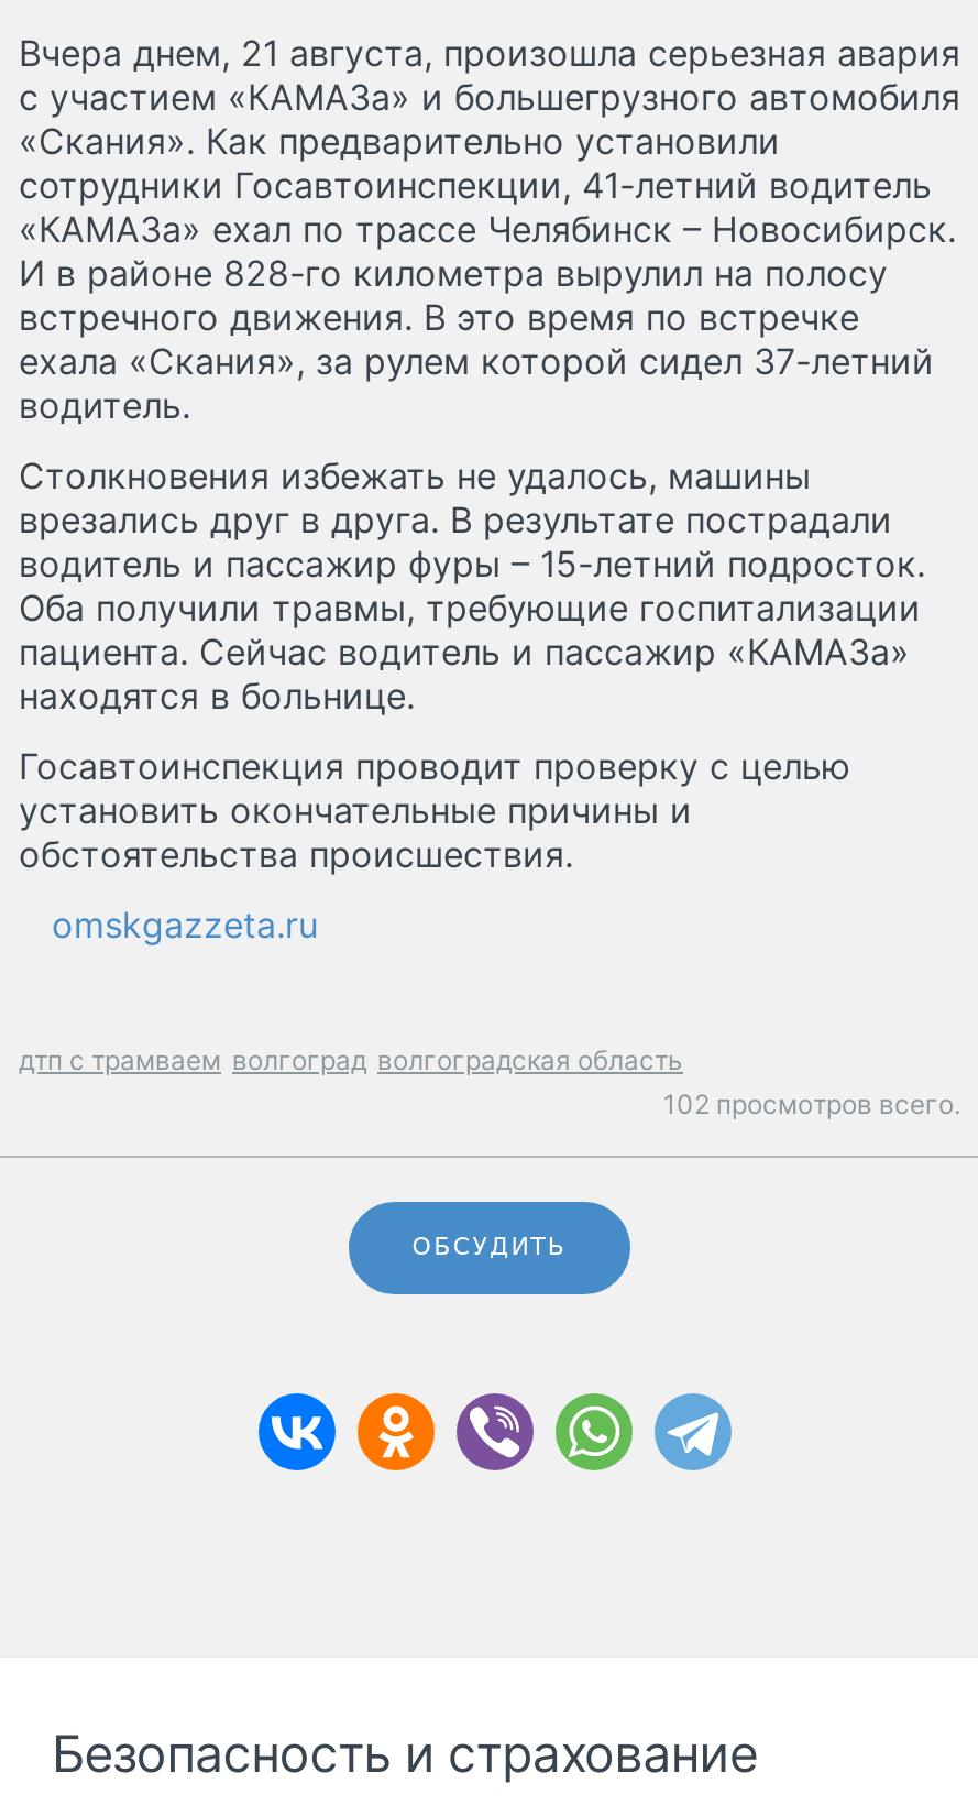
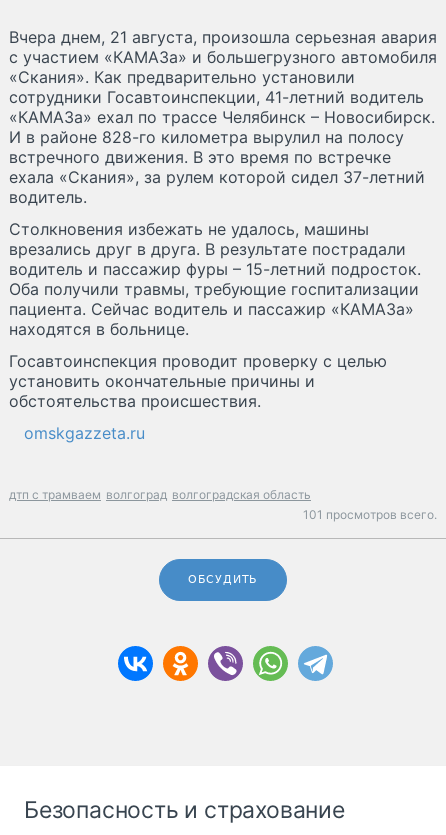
[663,1088,960,1121] 102 просмотров всего. -> [303,507,437,522] 101 просмотров всего.

